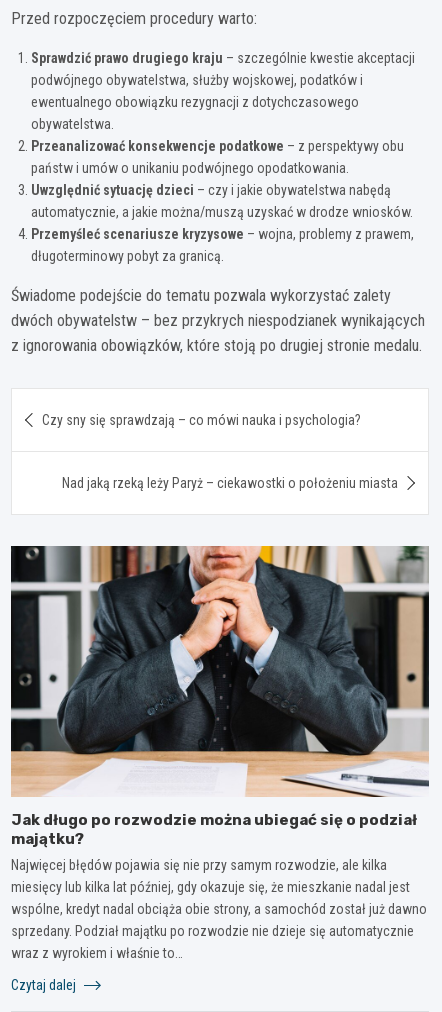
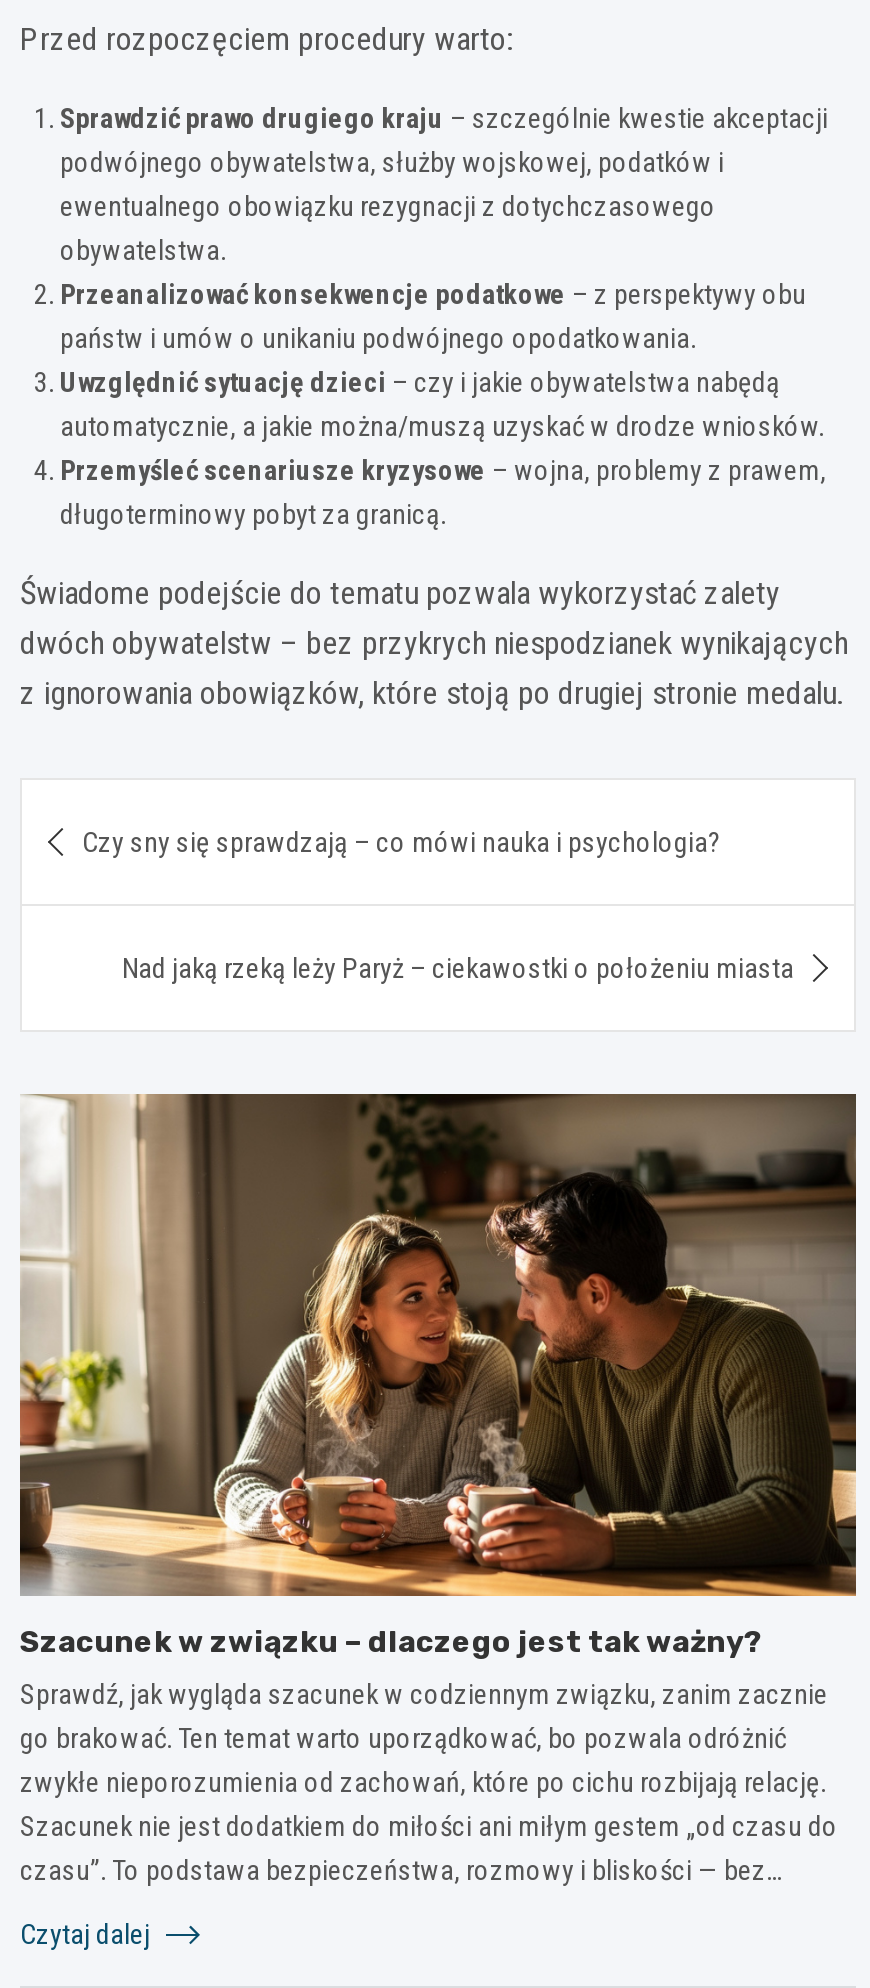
[10,545,429,848] [image] | Jak długo po rozwodzie można ubiegać się o podział | majątku? -> [18,1092,858,1659] [image] | Szacunek w związku – dlaczego jest tak ważny?
[11,857,427,961] Najwięcej błędów pojawia się nie przy samym rozwodzie, ale kilka | miesięcy lub kilka lat później, gdy okazuje się, że mieszkanie nadal jest | wspólne, kredyt nadal obciąża obie strony, a samochód został już dawno | sprzedany. Podział majątku po rozwodzie nie dzieje się automatycznie | wraz z wyrokiem i właśnie to… -> [20,1677,838,1885] Sprawdź, jak wygląda szacunek w codziennym związku, zanim zacznie | go brakować. Ten temat warto uporządkować, bo pozwala odróżnić | zwykłe nieporozumienia od zachowań, które po cichu rozbijają relację. | Szacunek nie jest dodatkiem do miłości ani miłym gestem „od czasu do | czasu”. To podstawa bezpieczeństwa, rozmowy i bliskości — bez…

